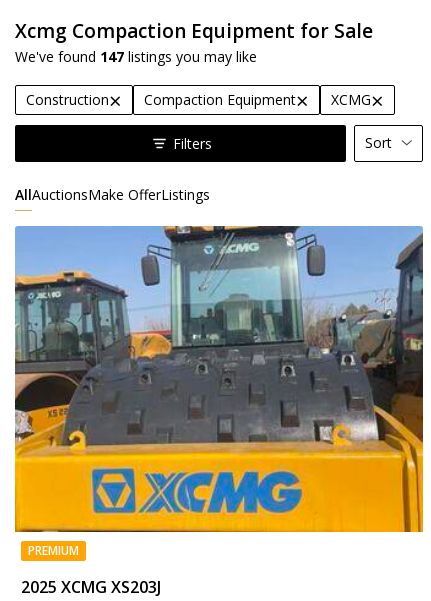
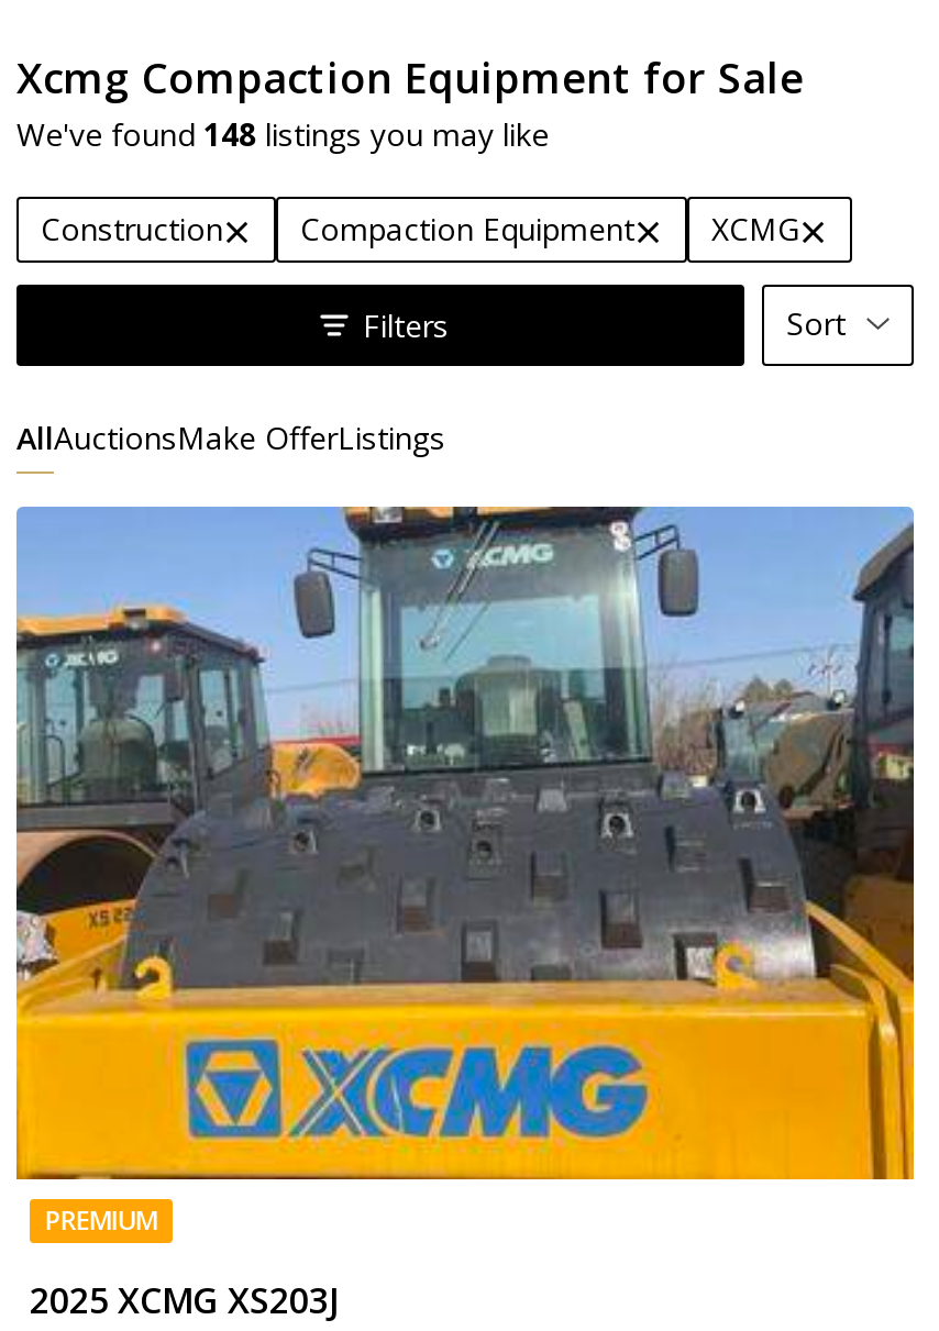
[15,47,257,66] We've found 147 listings you may like -> [16,113,549,155] We've found 148 listings you may like

